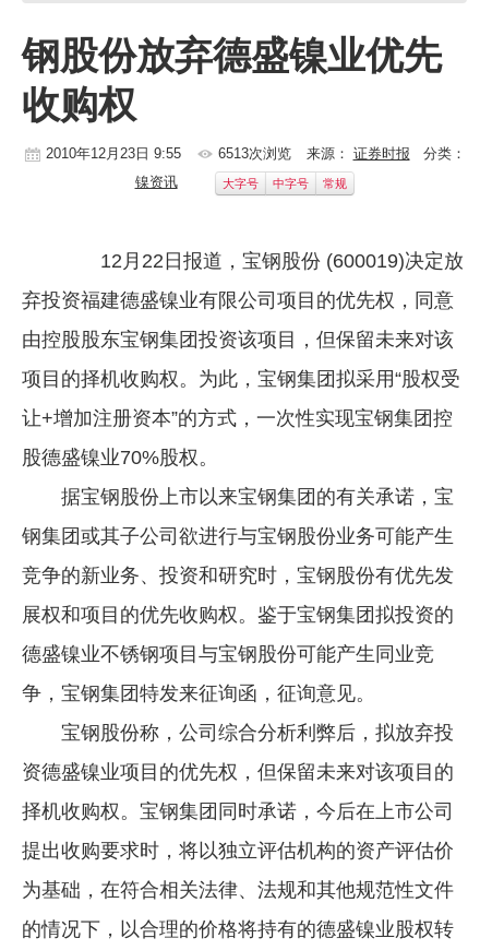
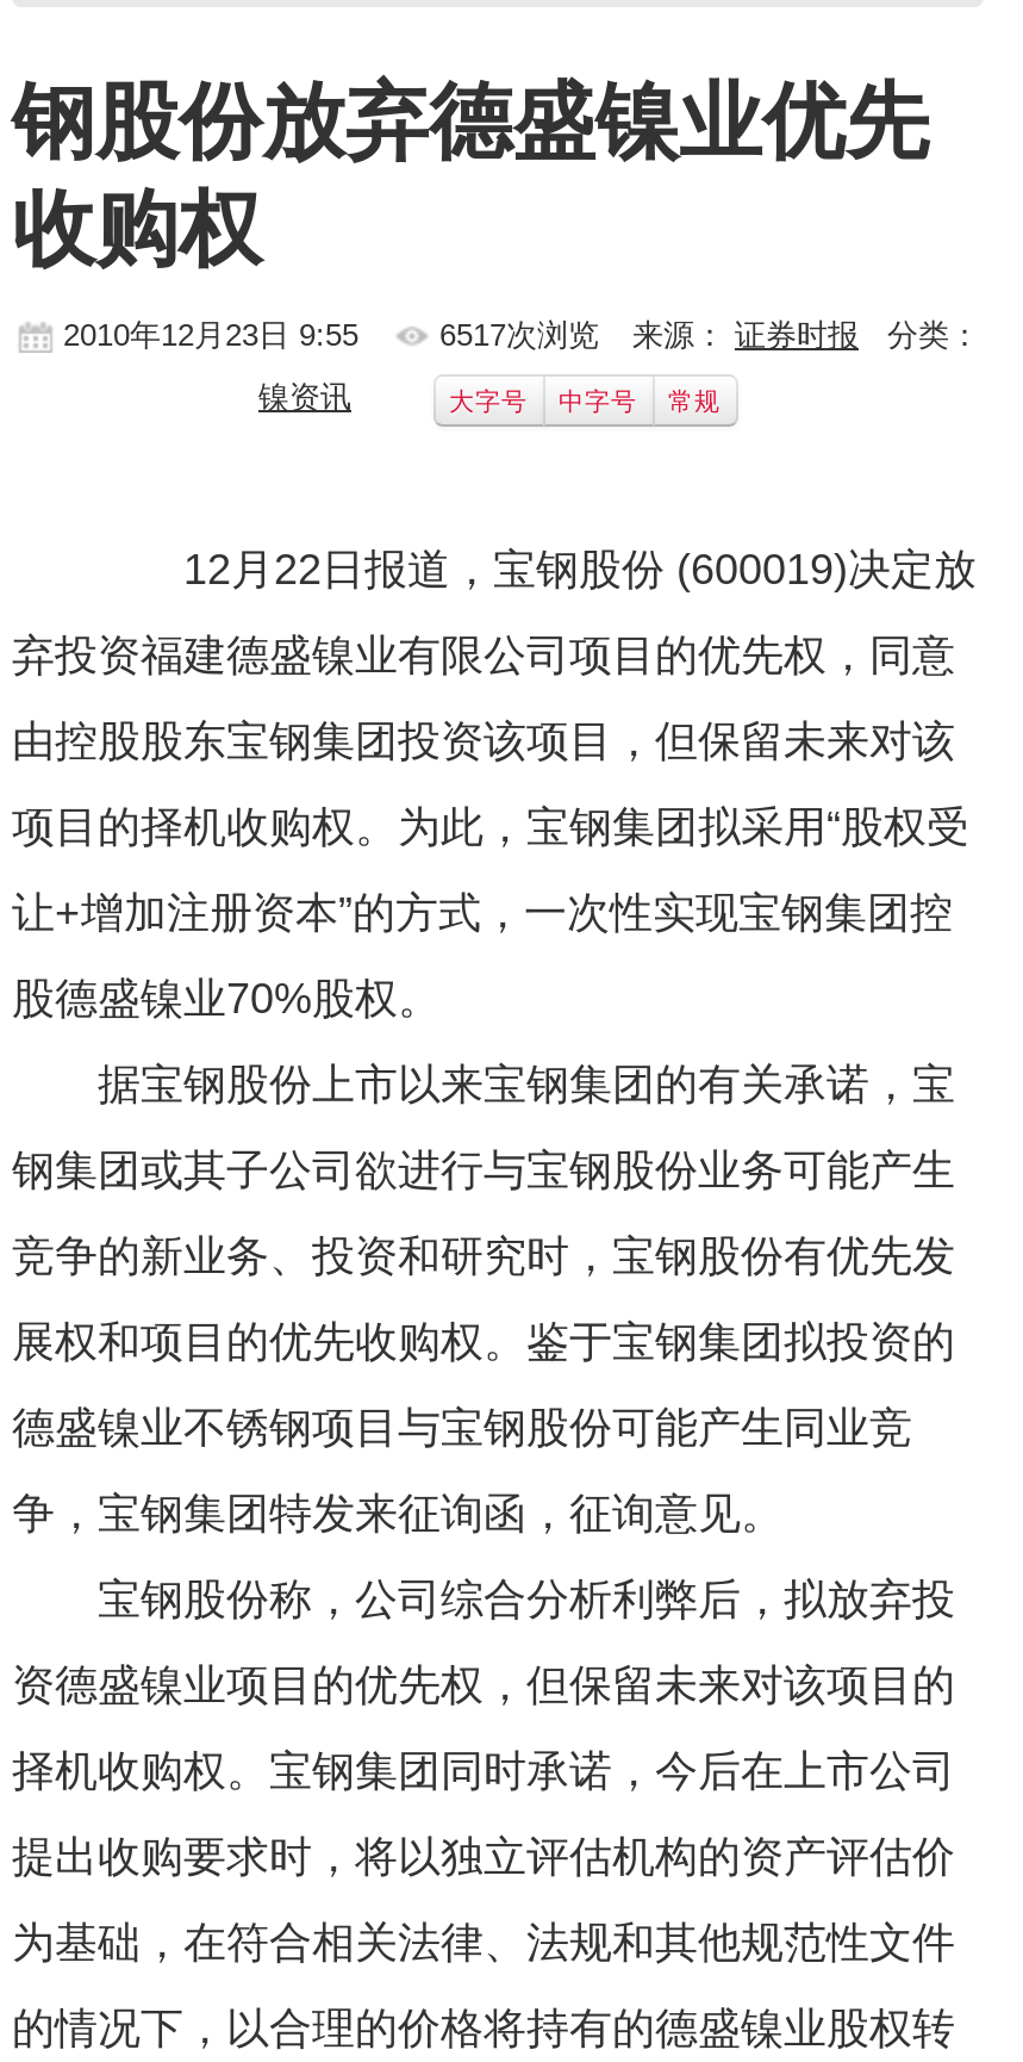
[218,145,291,162] 6513次浏览 -> [439,317,599,353] 6517次浏览

